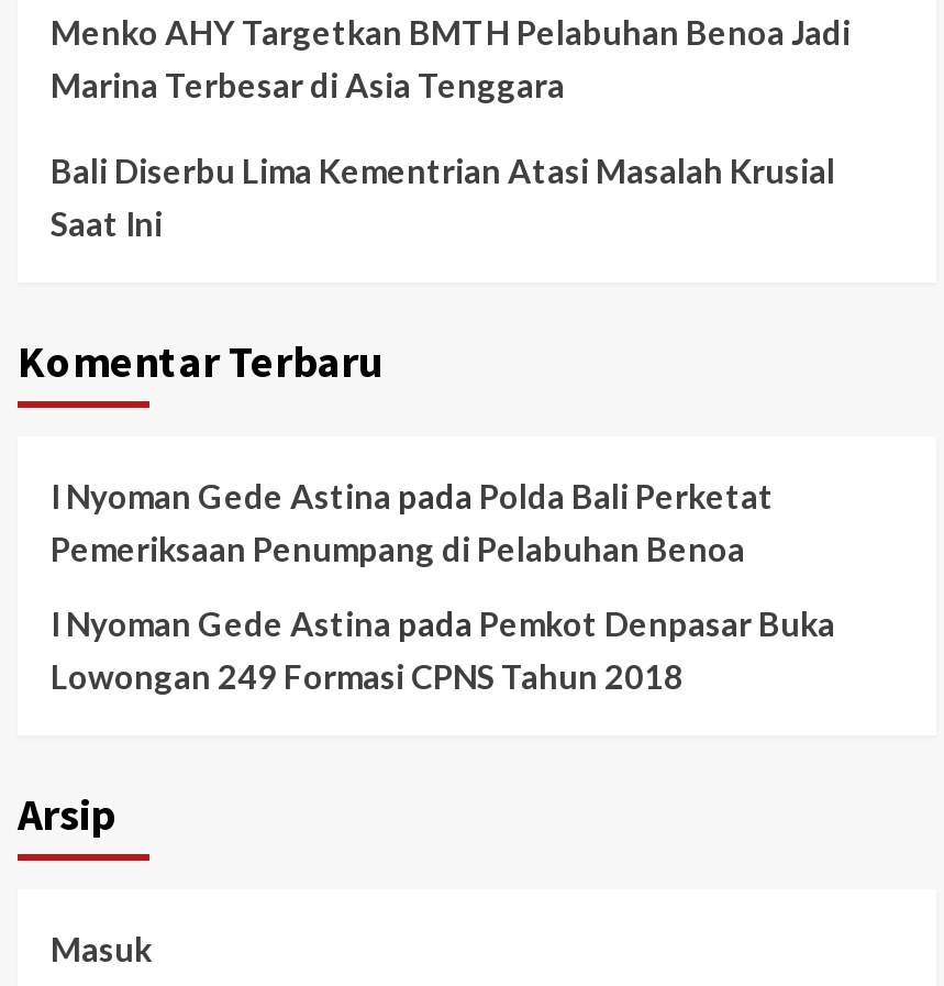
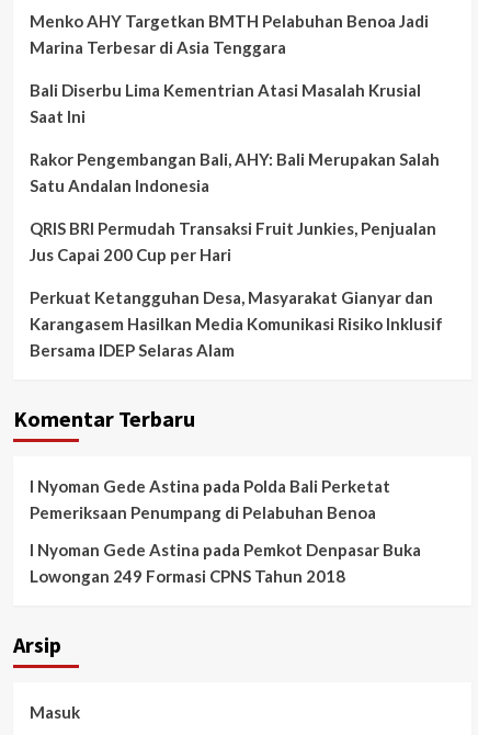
none -> [30,150,443,360] Rakor Pengembangan Bali, AHY: Bali Merupakan Salah | Satu Andalan Indonesia | QRIS BRI Permudah Transaksi Fruit Junkies, Penjualan | Jus Capai 200 Cup per Hari | Perkuat Ketangguhan Desa, Masyarakat Gianyar dan | Karangasem Hasilkan Media Komunikasi Risiko Inklusif | Bersama IDEP Selaras Alam

